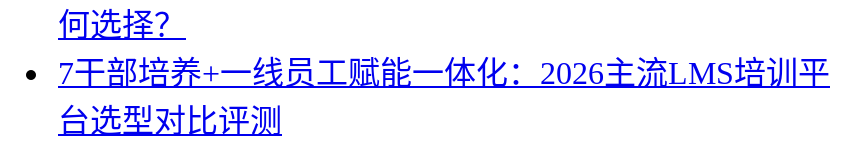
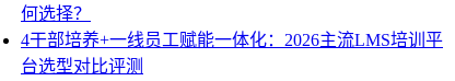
[58,56,830,90] 7干部培养+一线员工赋能一体化：2026主流LMS培训平 -> [21,31,443,49] 4干部培养+一线员工赋能一体化：2026主流LMS培训平

